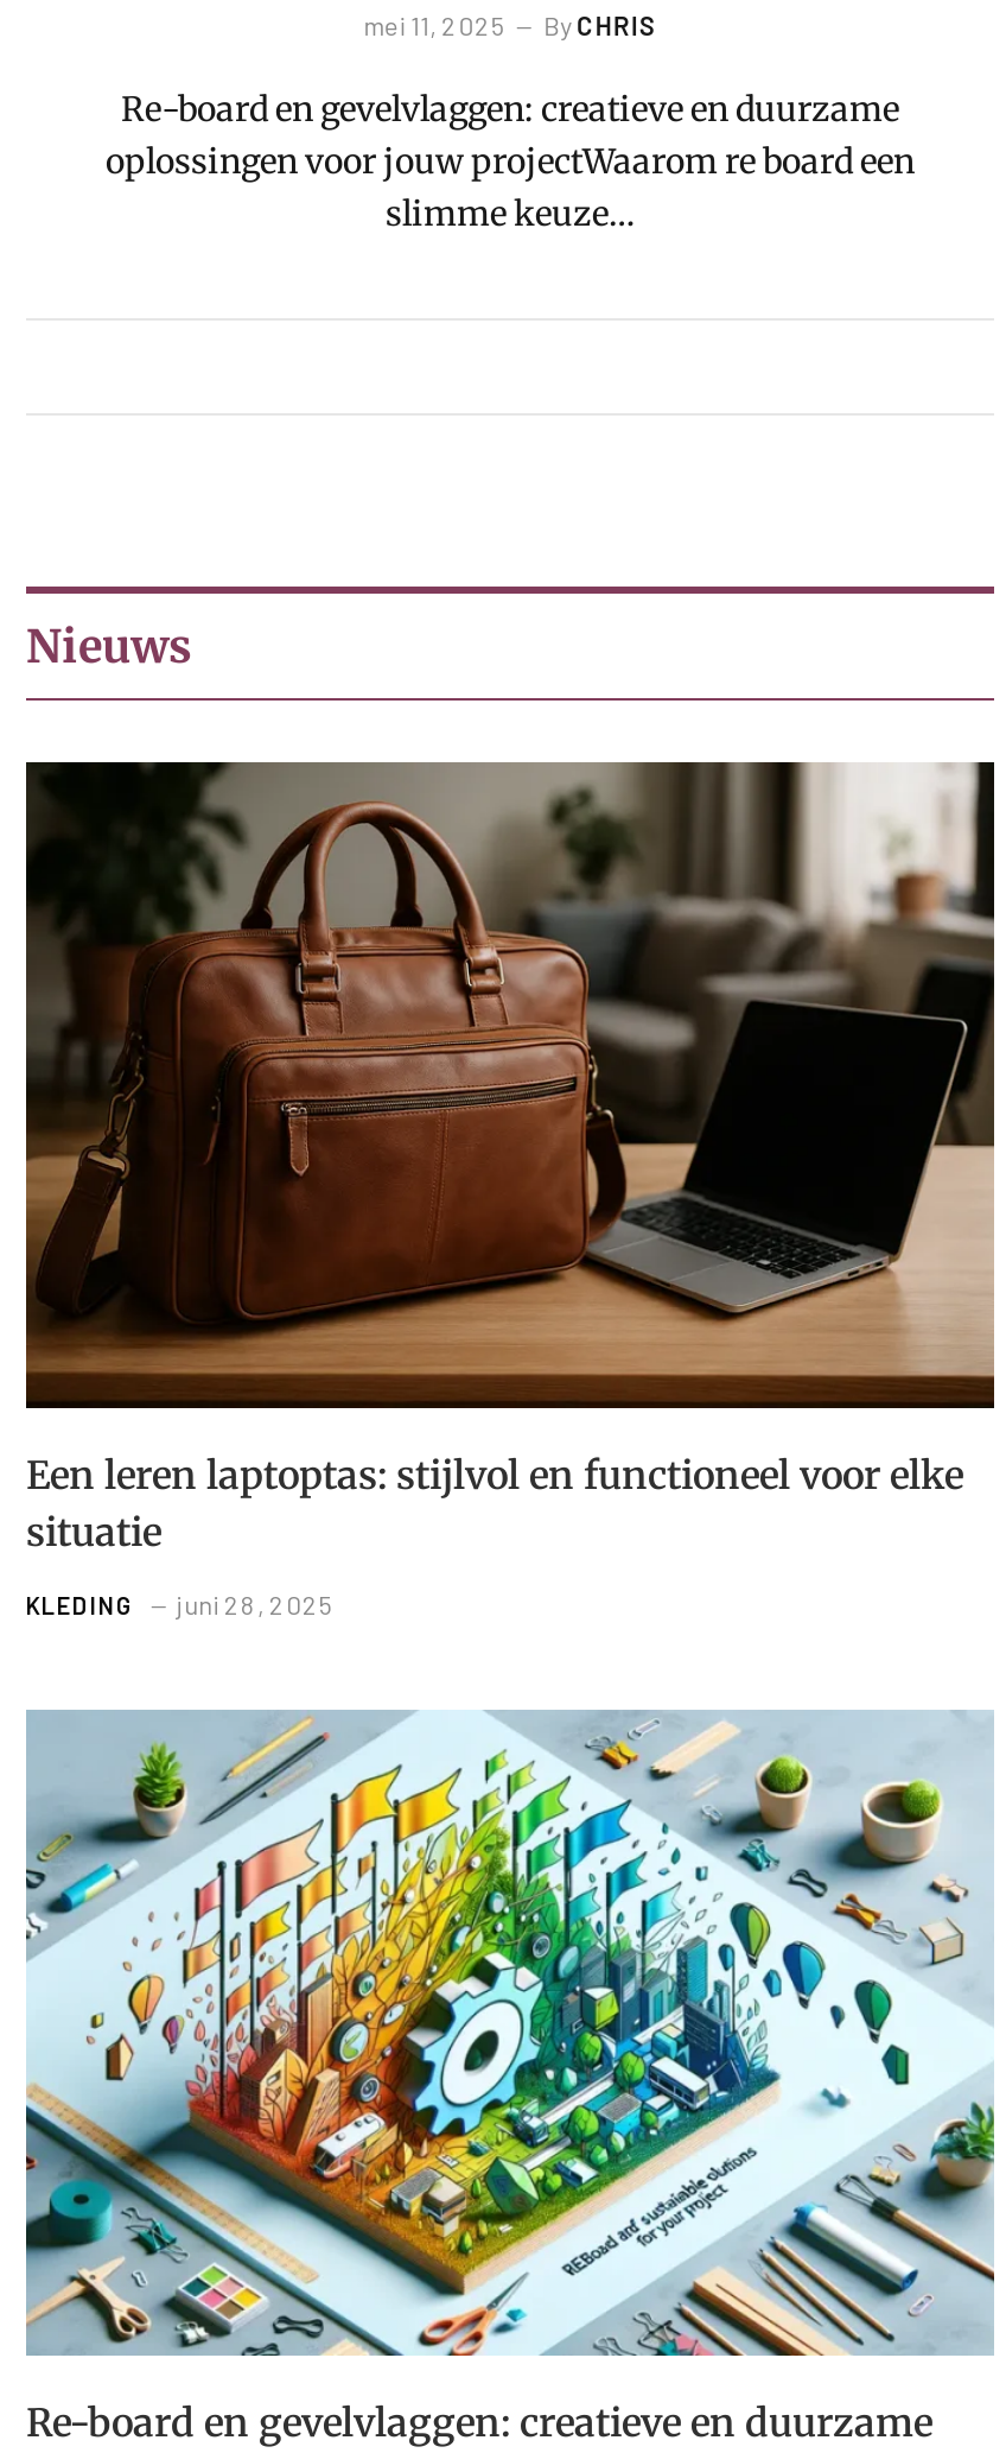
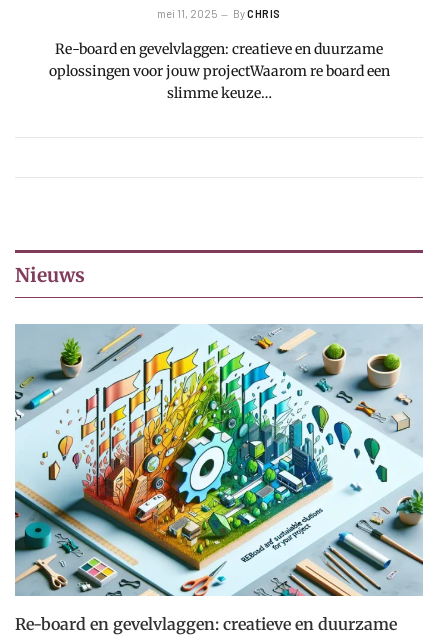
[24,760,997,1621] [image] | Een leren laptoptas: stijlvol en functioneel voor elke | situatie | KLEDING | juni 28, 2025 -> none

